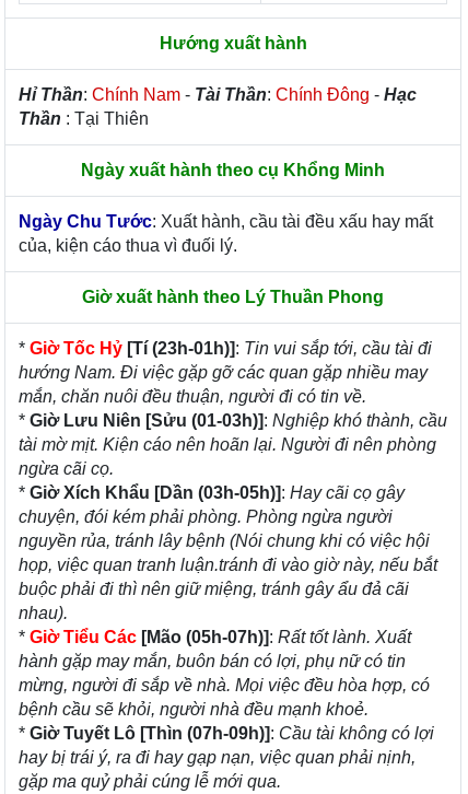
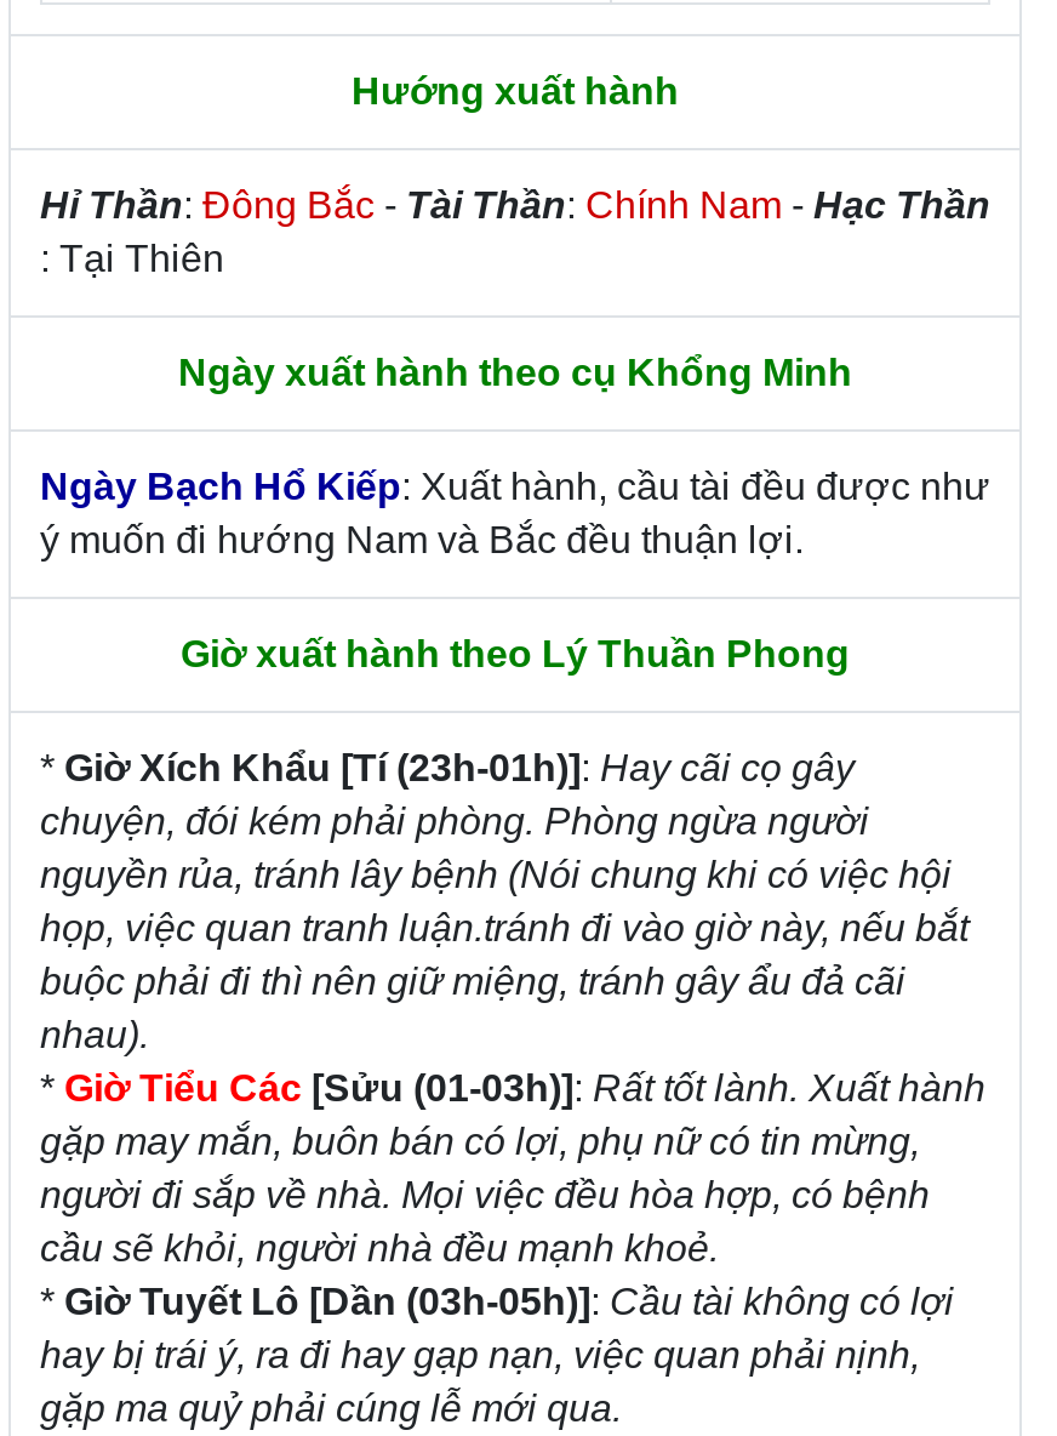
[19,86,417,128] Hỉ Thần: Chính Nam - Tài Thần: Chính Đông - Hạc | Thần: Tại Thiên -> [40,185,990,280] Hỉ Thần: Đông Bắc - Tài Thần: Chính Nam - Hạc Thần | : Tại Thiên
[19,212,433,255] Ngày Chu Tước: Xuất hành, cầu tài đều xấu hay mất | của, kiện cáo thua vì đuối lý. -> [40,466,990,561] Ngày Bạch Hổ Kiếp: Xuất hành, cầu tài đều được như | ý muốn đi hướng Nam và Bắc đều thuận lợi.
[19,339,447,502] * Giờ Tốc Hỷ [Tí (23h-01h)]: Tin vui sắp tới, cầu tài đi | hướng Nam. Đi việc gặp gỡ các quan gặp nhiều may | mắn, chăn nuôi đều thuận, người đi có tin về. | * Giờ Lưu Niên [Sửu (01-03h)]: Nghiệp khó thành, cầu | tài mờ mịt. Kiện cáo nên hoãn lại. Người đi nên phòng | ngừa cãi cọ. | * Giờ Xích Khẩu [Dần (03h-05h)]: Hay cãi cọ gây -> [40,748,855,789] * Giờ Xích Khẩu [Tí (23h-01h)]: Hay cãi cọ gây
[19,628,434,743] * Giờ Tiểu Các [Mão (05h-07h)]: Rất tốt lành. Xuất | hành gặp may mắn, buôn bán có lợi, phụ nữ có tin | mừng, người đi sắp về nhà. Mọi việc đều hòa hợp, có | bệnh cầu sẽ khỏi, người nhà đều mạnh khoẻ. | * Giờ Tuyết Lô [Thìn (07h-09h)]: Cầu tài không có lợi -> [40,1068,985,1323] * Giờ Tiểu Các [Sửu (01-03h)]: Rất tốt lành. Xuất hành | gặp may mắn, buôn bán có lợi, phụ nữ có tin mừng, | người đi sắp về nhà. Mọi việc đều hòa hợp, có bệnh | cầu sẽ khỏi, người nhà đều mạnh khoẻ. | * Giờ Tuyết Lô [Dần (03h-05h)]: Cầu tài không có lợi

